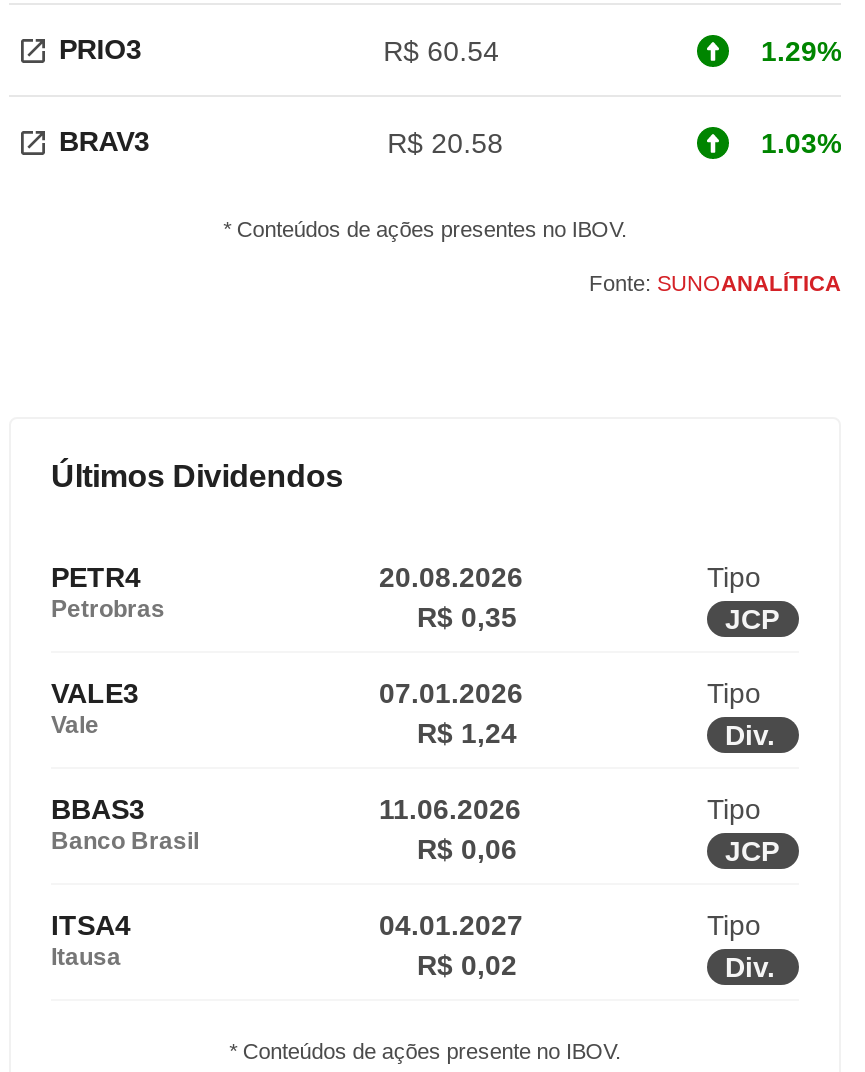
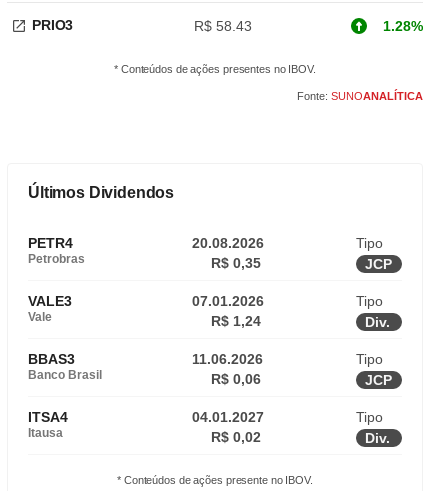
[59,34,841,158] R$ 60.54 | 1.29% | BRAV3 | R$ 20.58 | 1.03% -> [194,17,423,33] R$ 58.43 | 1.28%

